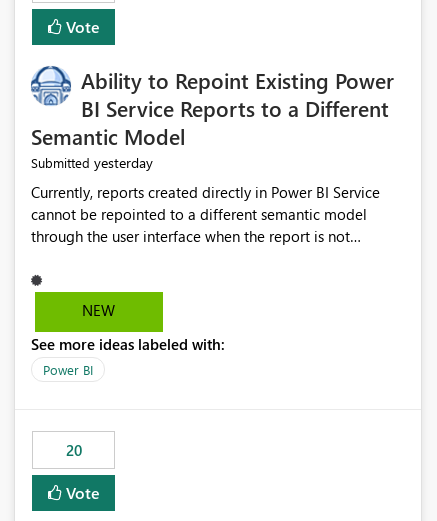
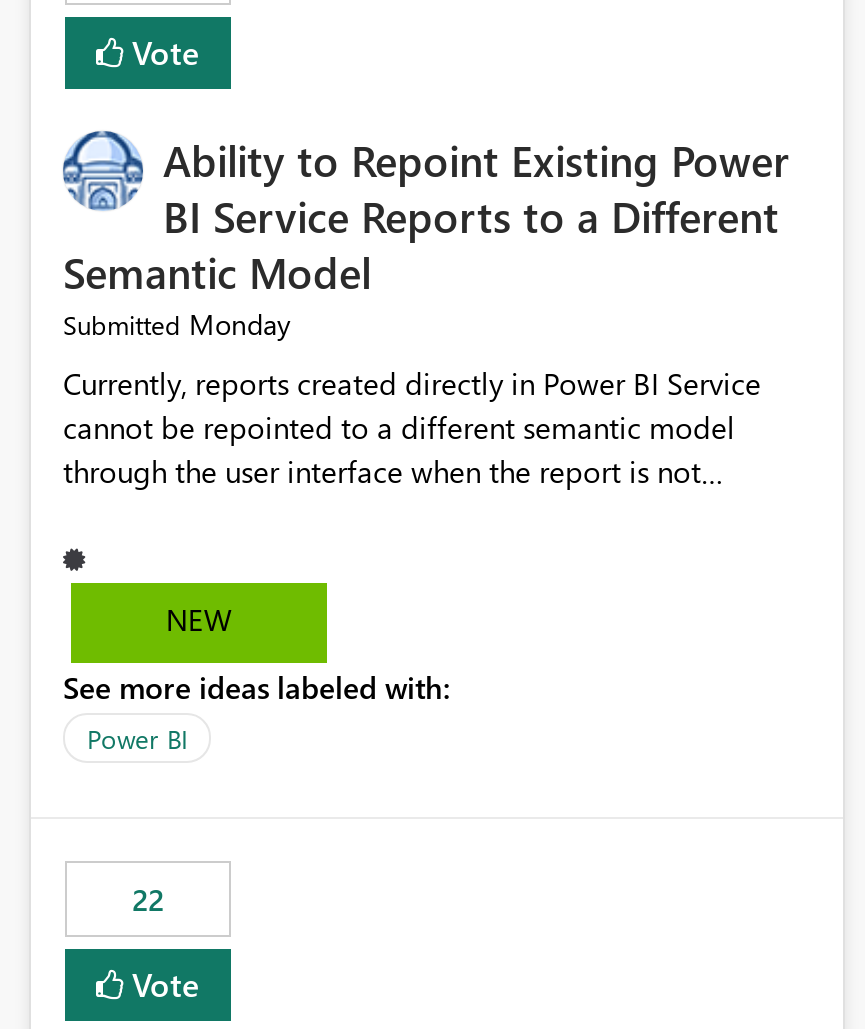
[31,153,153,172] Submitted yesterday -> [63,306,291,344] Submitted Monday
[65,440,81,460] 20 -> [132,880,164,920] 22

